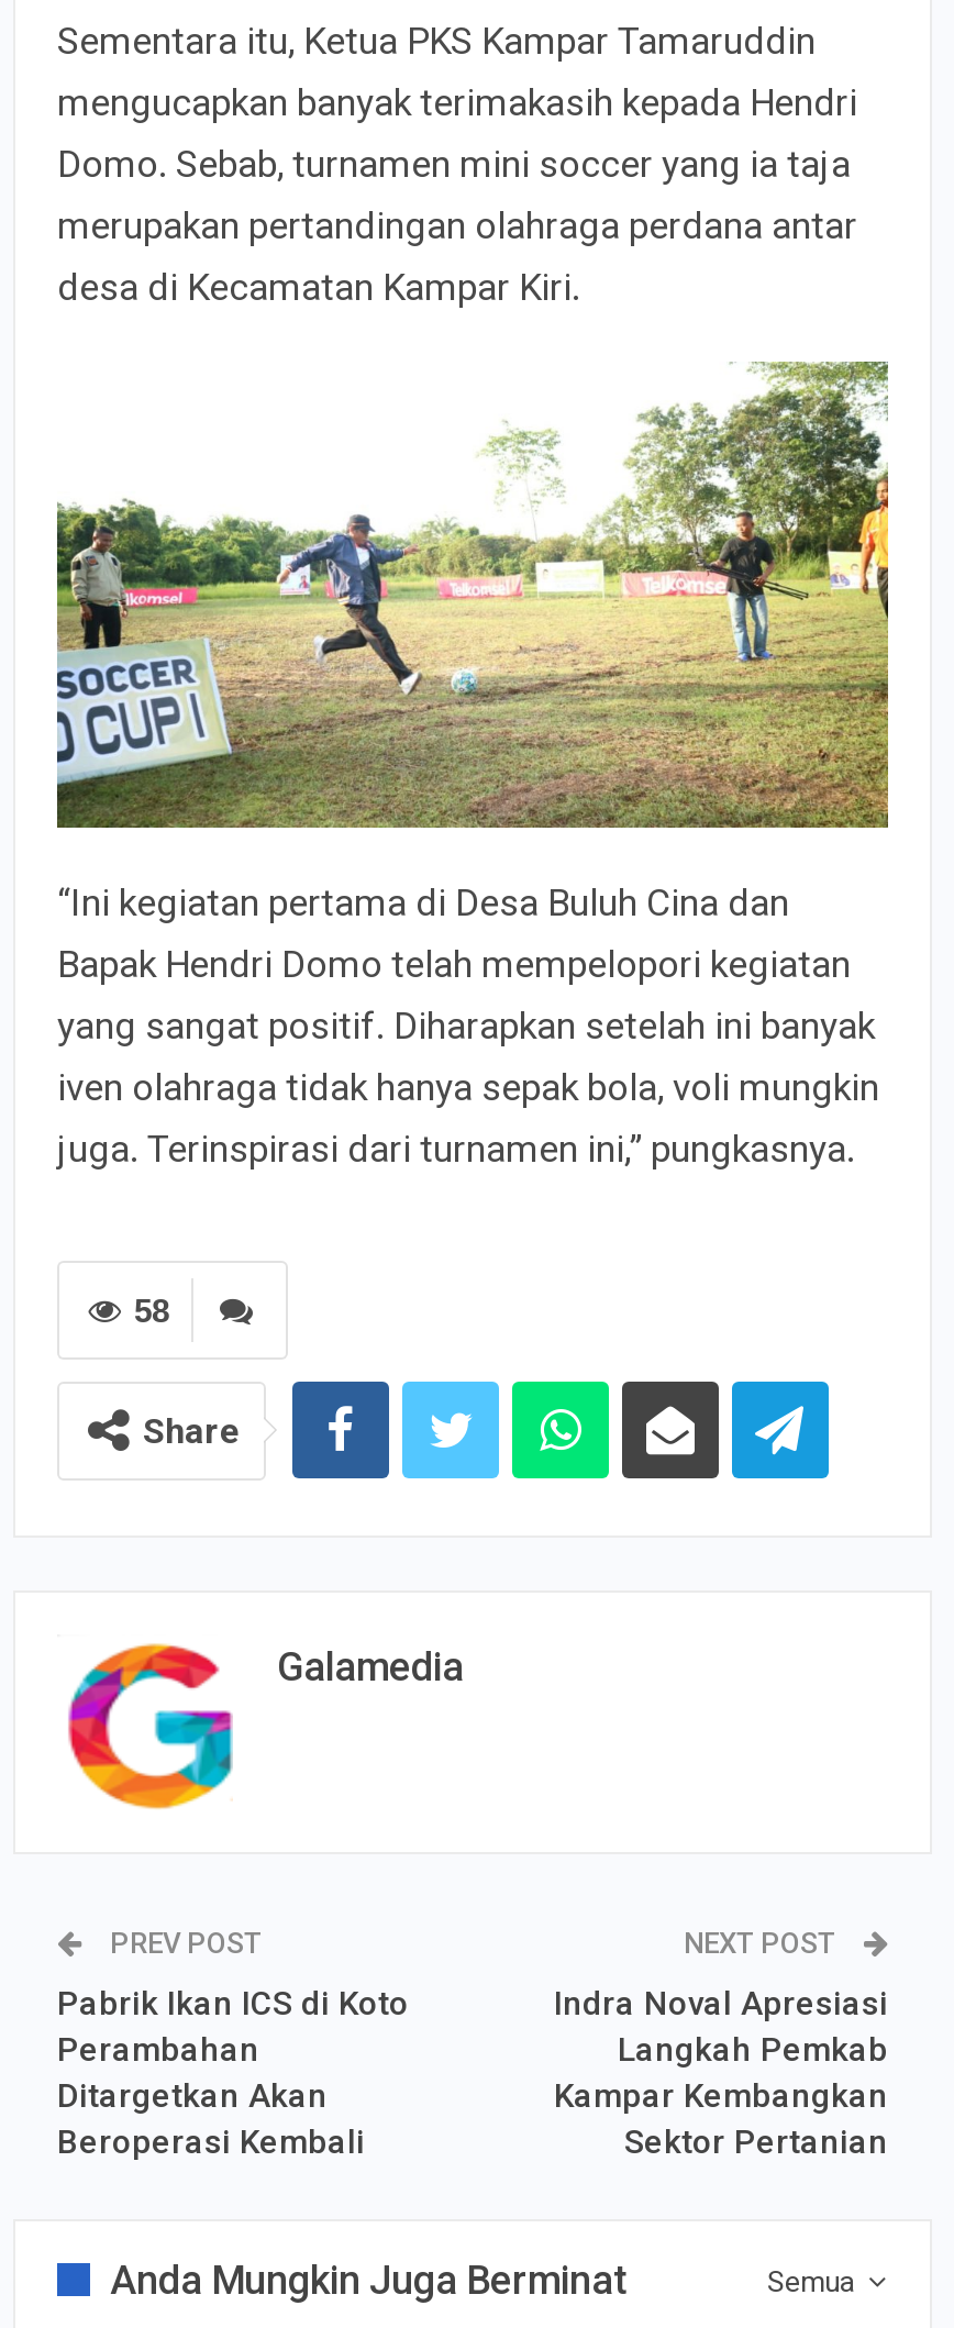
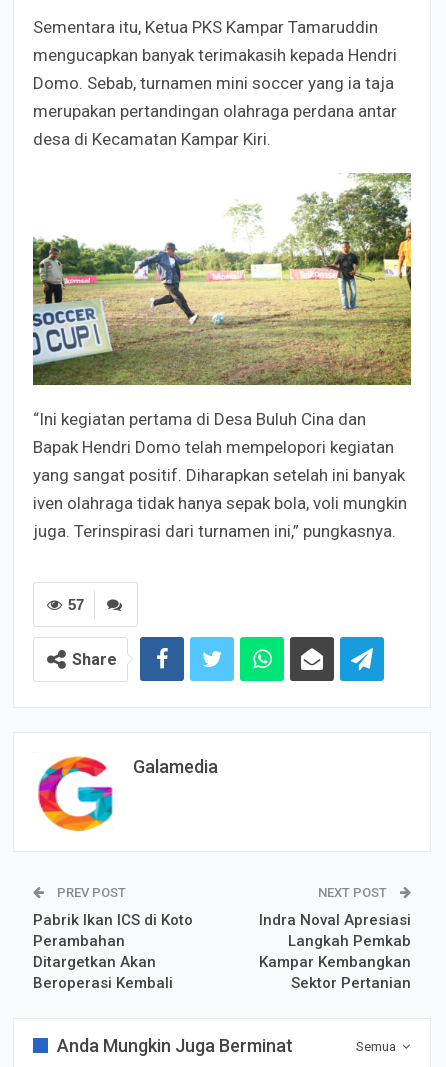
[134,1291,169,1329] 58 -> [68,596,84,613] 57

